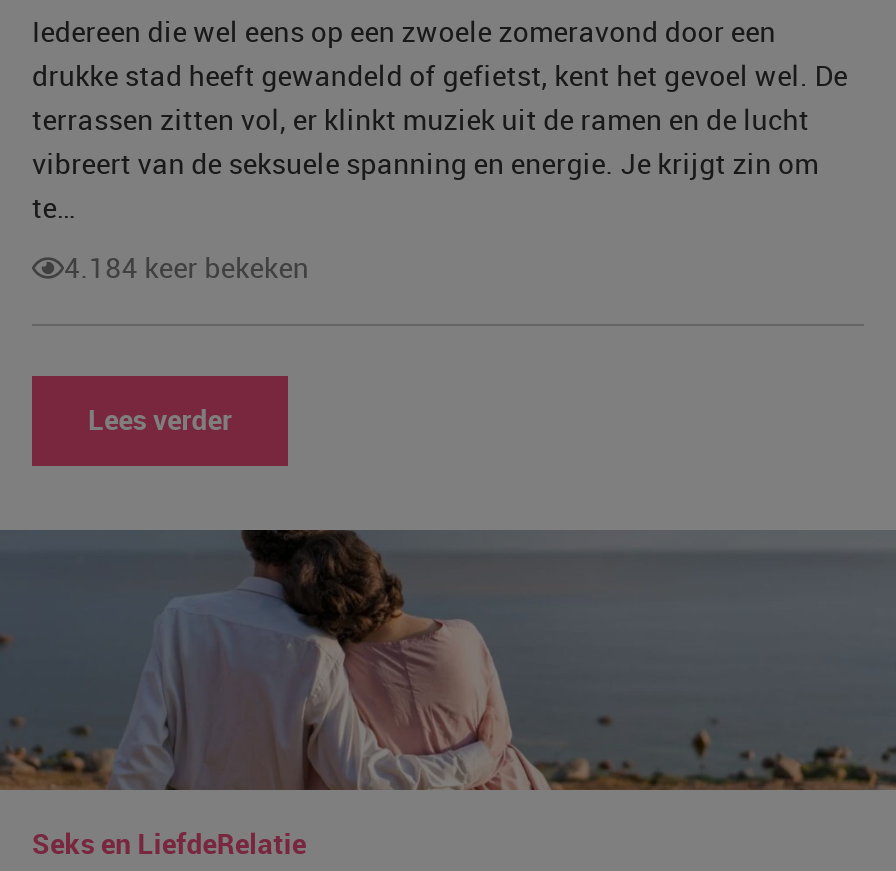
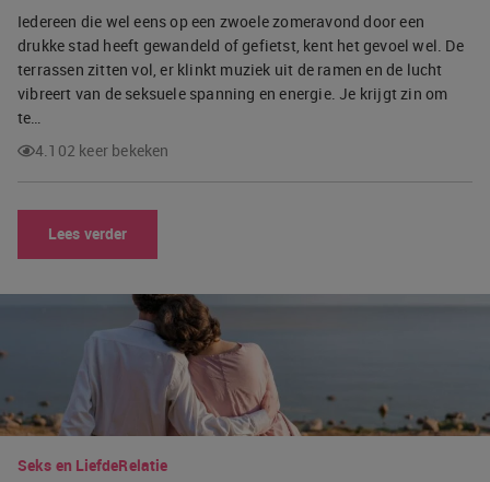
[64,248,309,286] 4.184 keer bekeken -> [35,140,169,161] 4.102 keer bekeken

